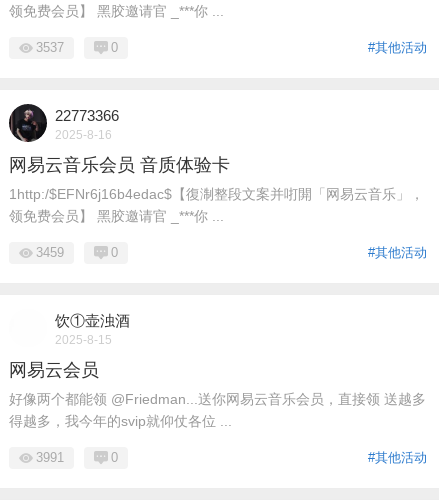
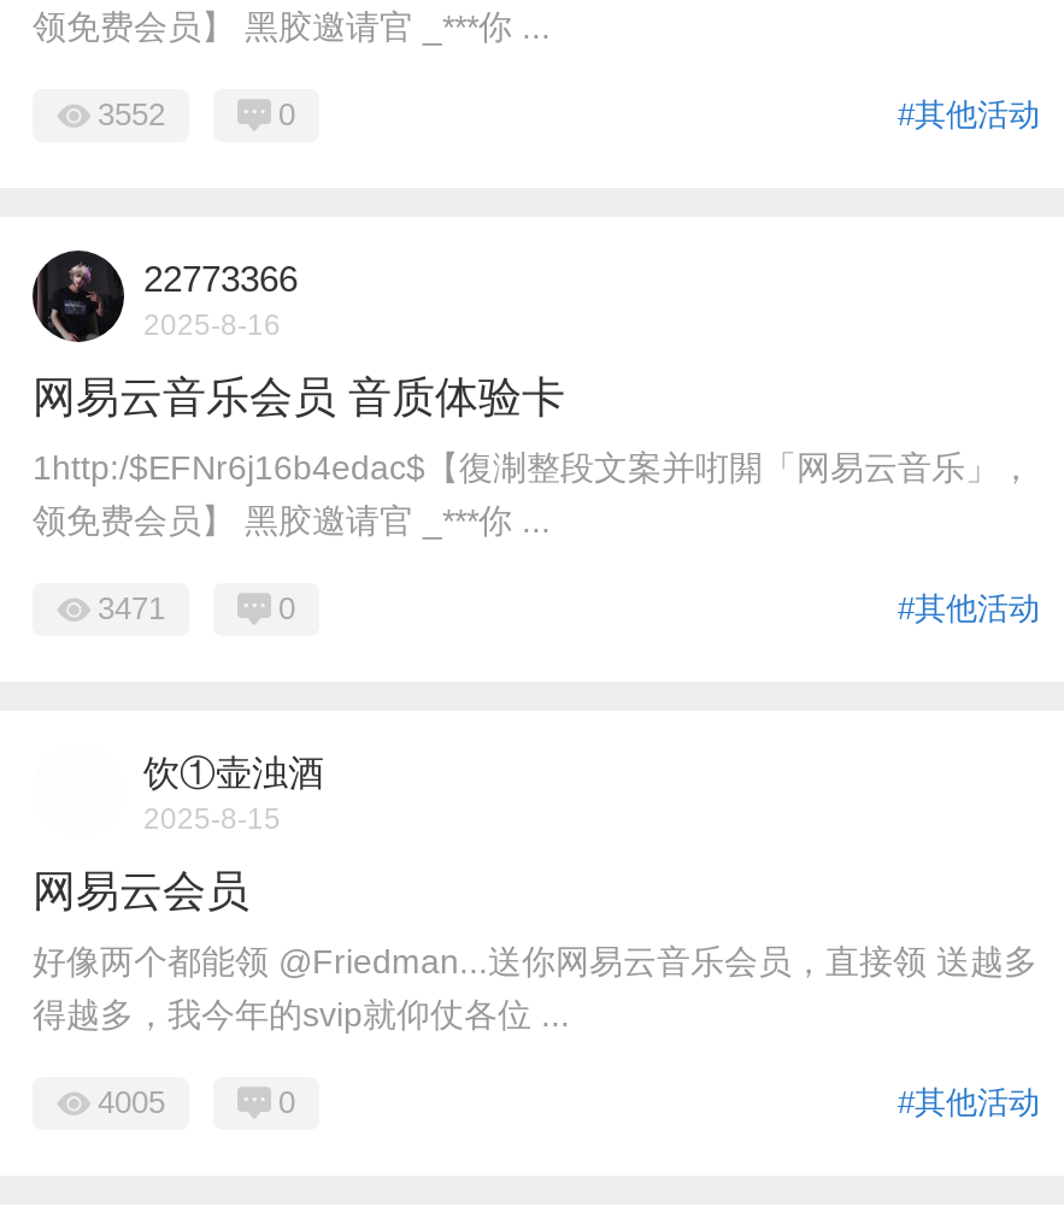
[36,40,64,55] 3537 -> [98,98,165,134] 3552
[36,245,64,260] 3459 -> [98,591,165,628] 3471
[36,450,64,465] 3991 -> [98,1085,165,1121] 4005

